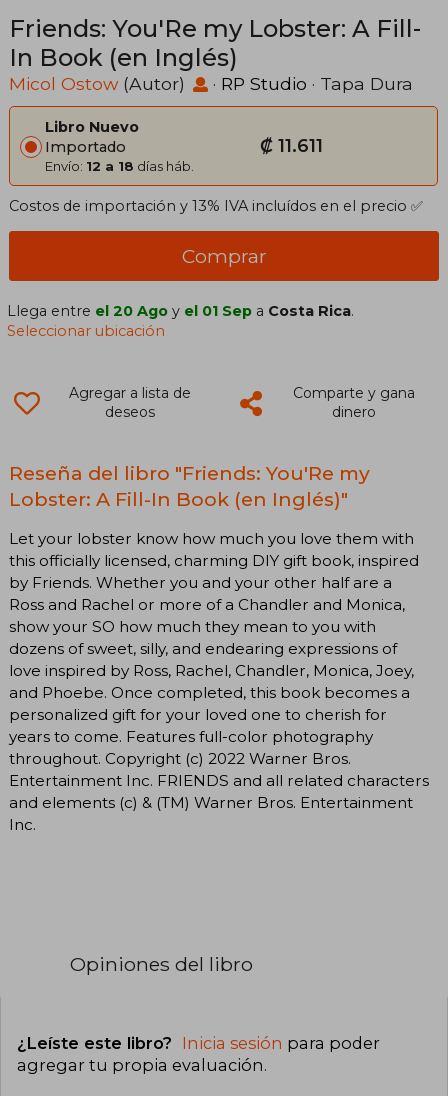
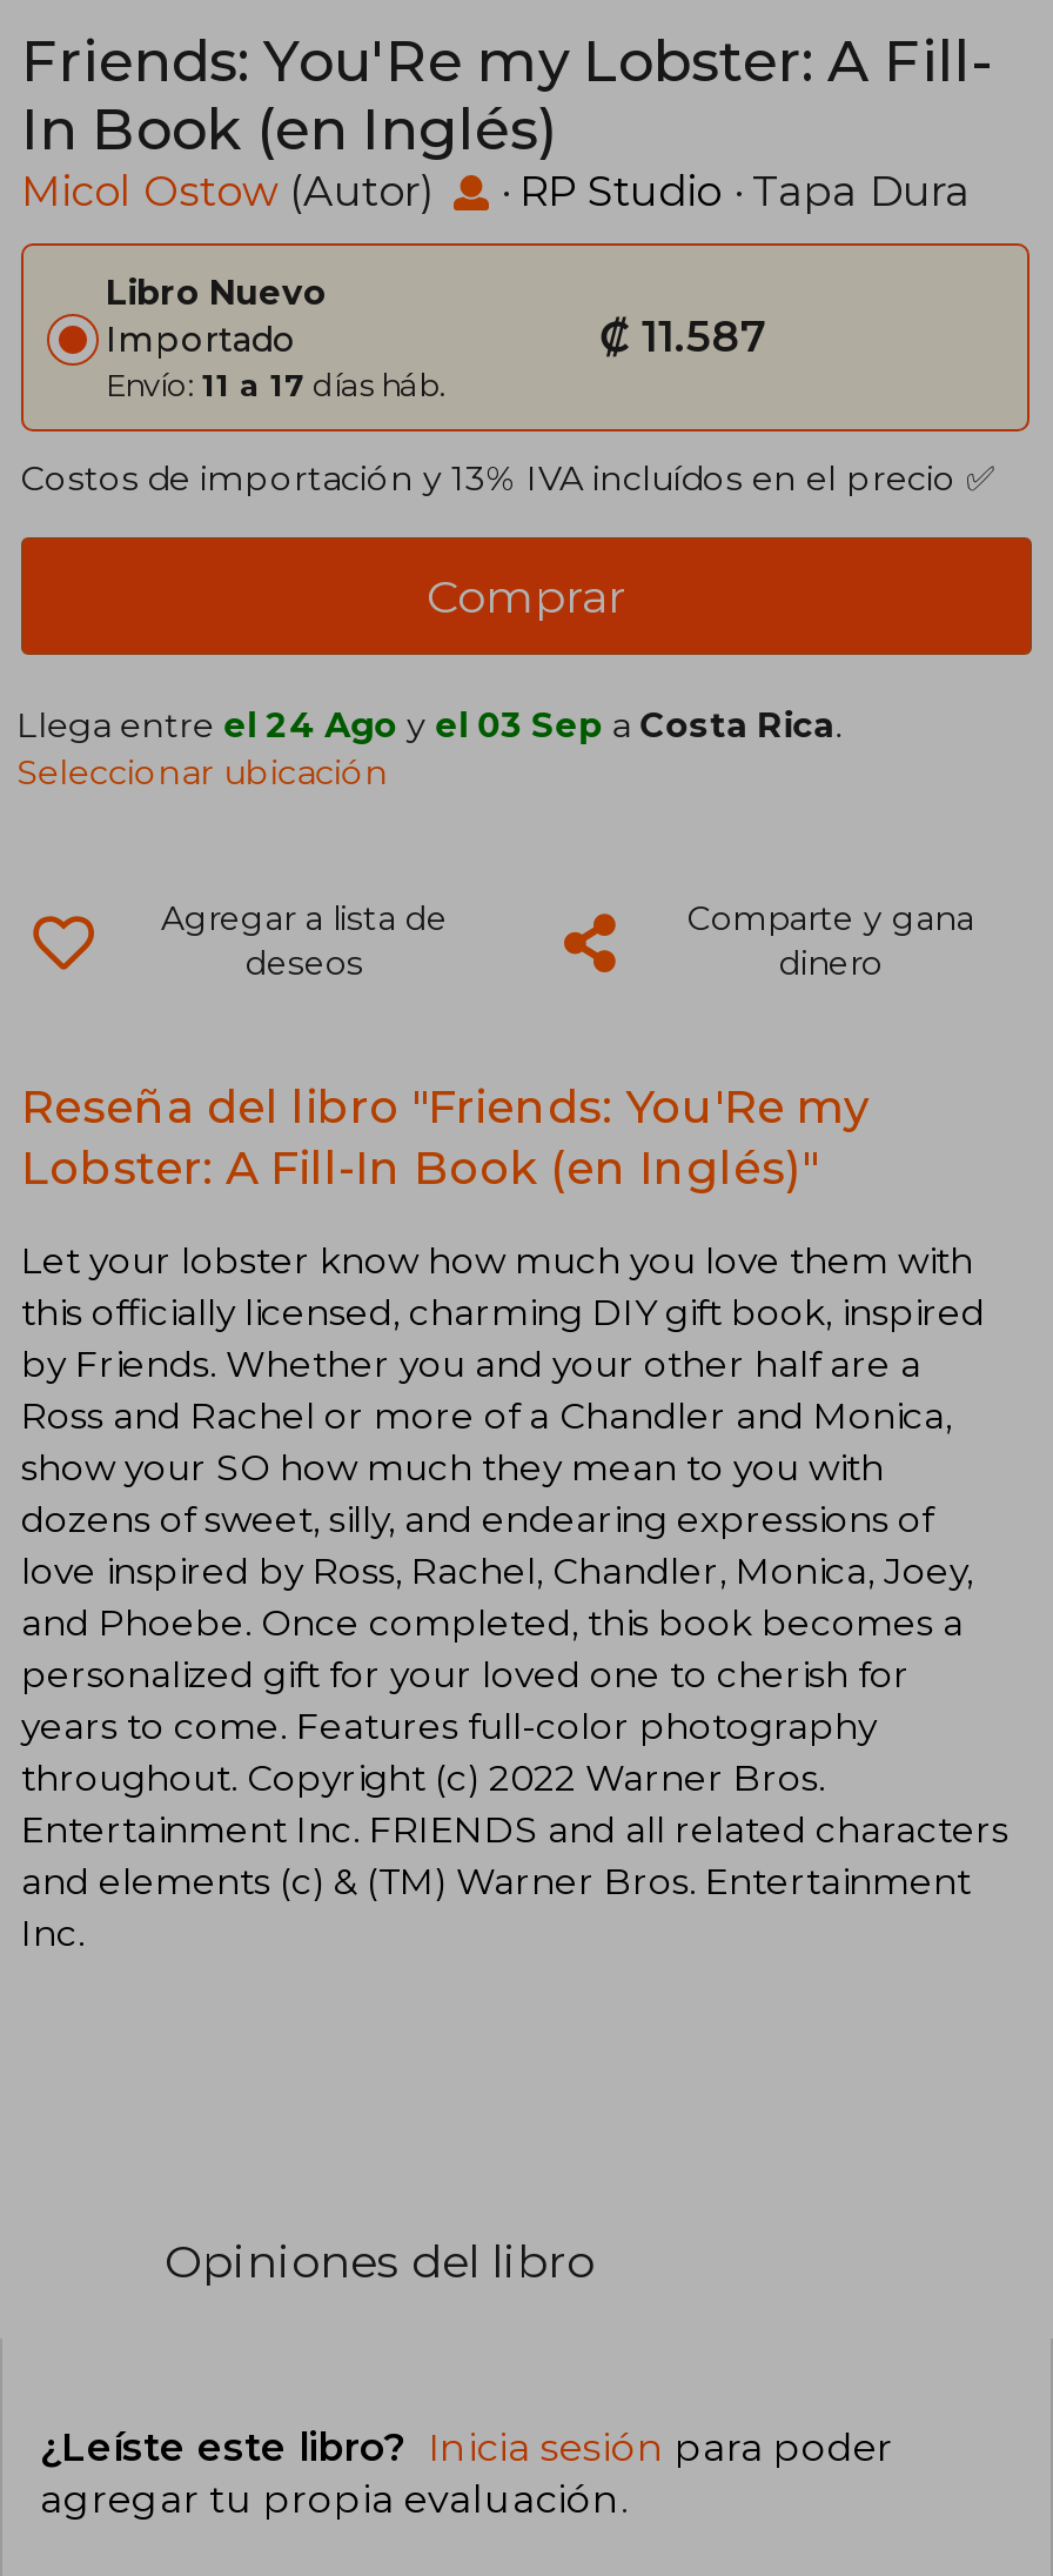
[259,135,322,157] ₡ 11.611 -> [599,311,769,362] ₡ 11.587
[45,158,194,174] Envío: 12 a 18 días háb. -> [106,366,447,404] Envío: 11 a 17 días háb.
[7,302,354,320] Llega entre el 20 Ago y el 01 Sep a Costa Rica. -> [17,704,842,747] Llega entre el 24 Ago y el 03 Sep a Costa Rica.

